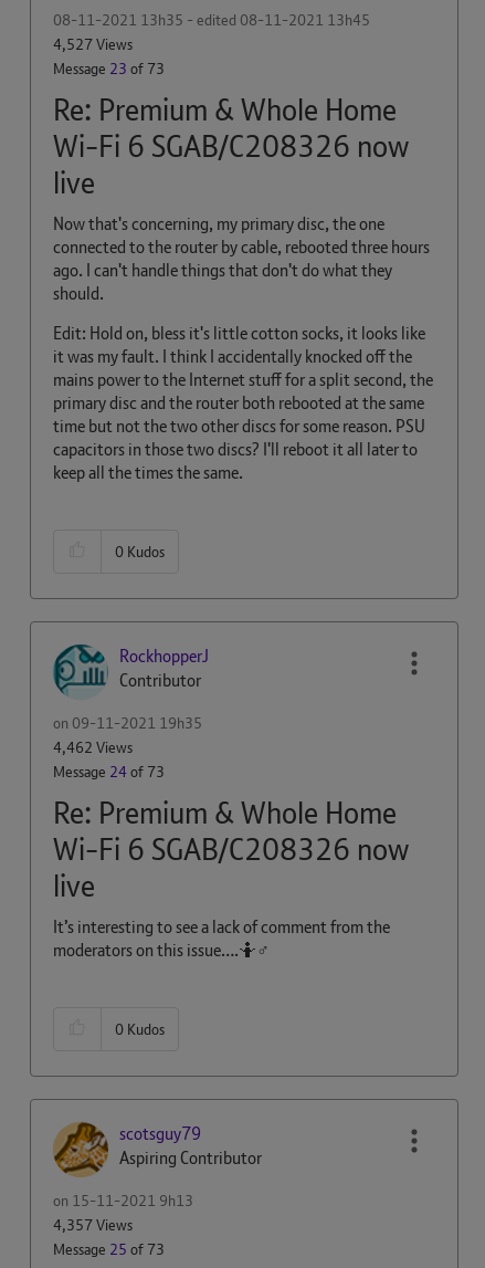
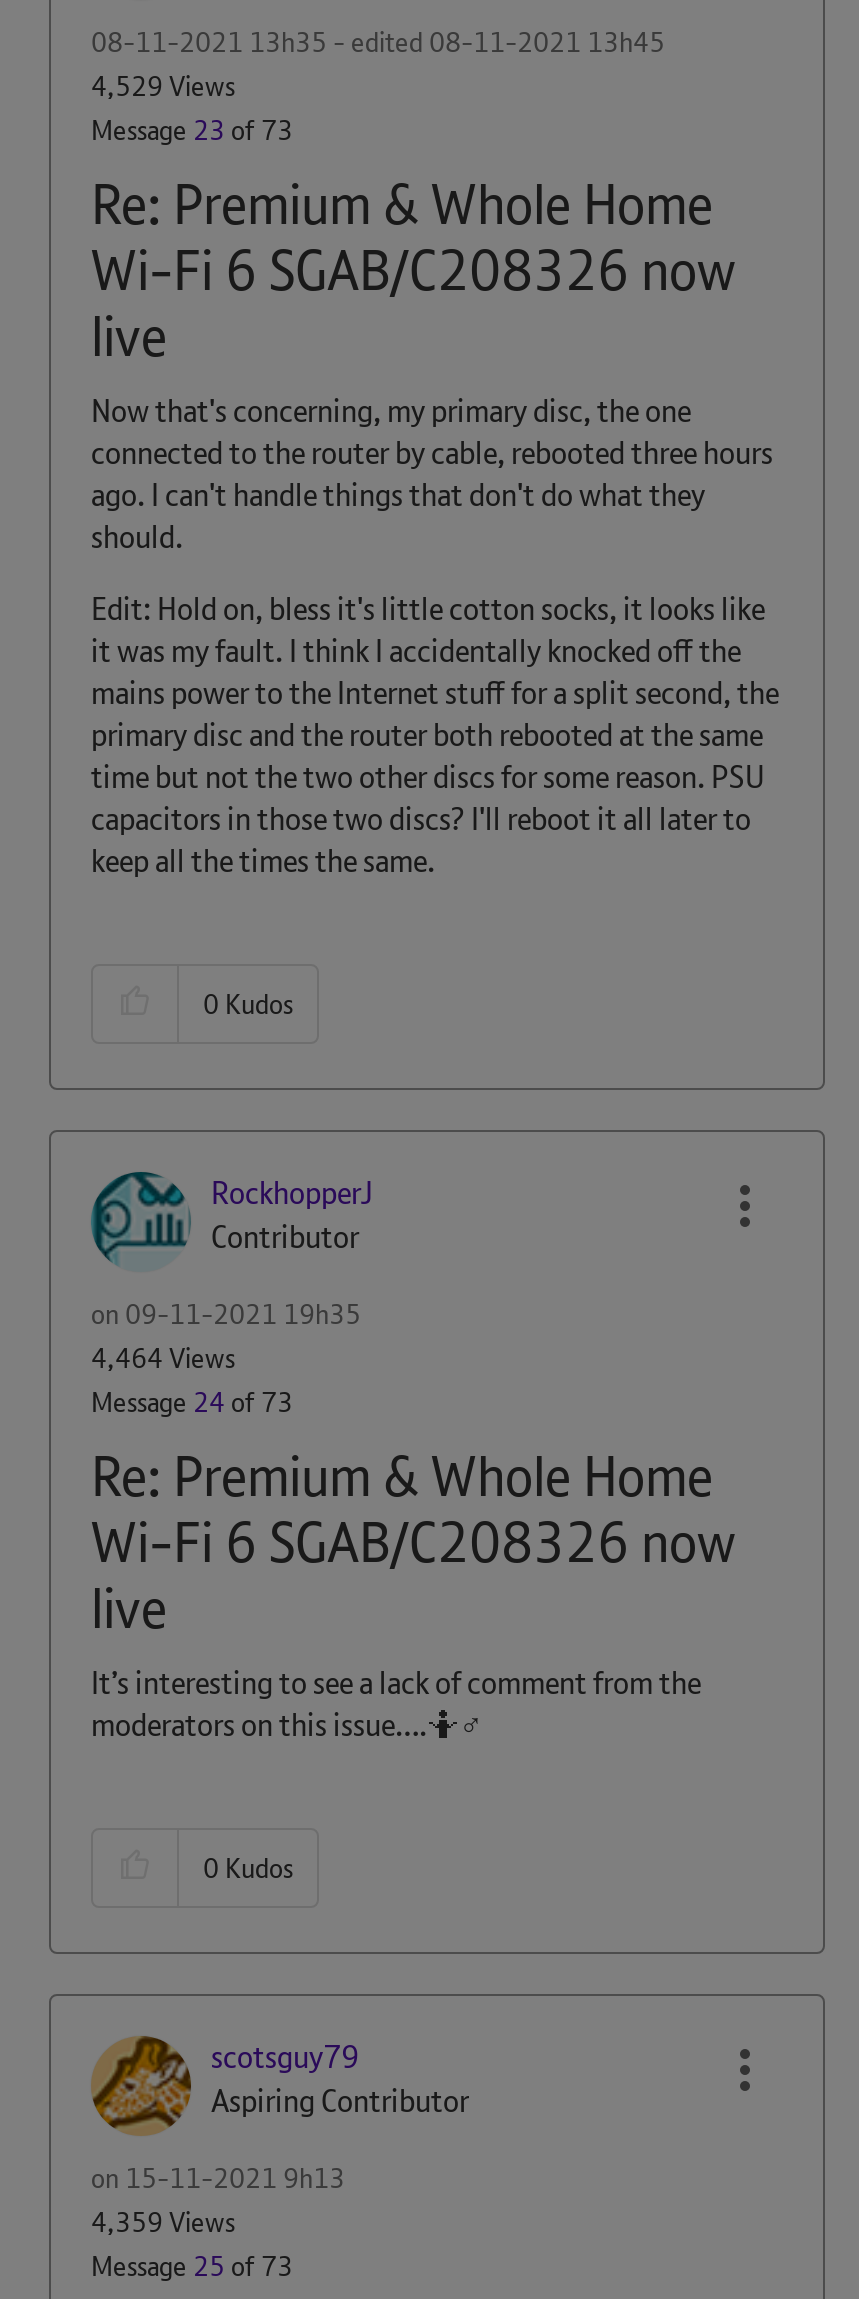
[53,34,133,54] 4,527 Views -> [91,68,235,104] 4,529 Views
[53,737,133,757] 4,462 Views -> [91,1340,235,1376] 4,464 Views
[53,1215,133,1235] 4,357 Views -> [91,2204,235,2240] 4,359 Views

